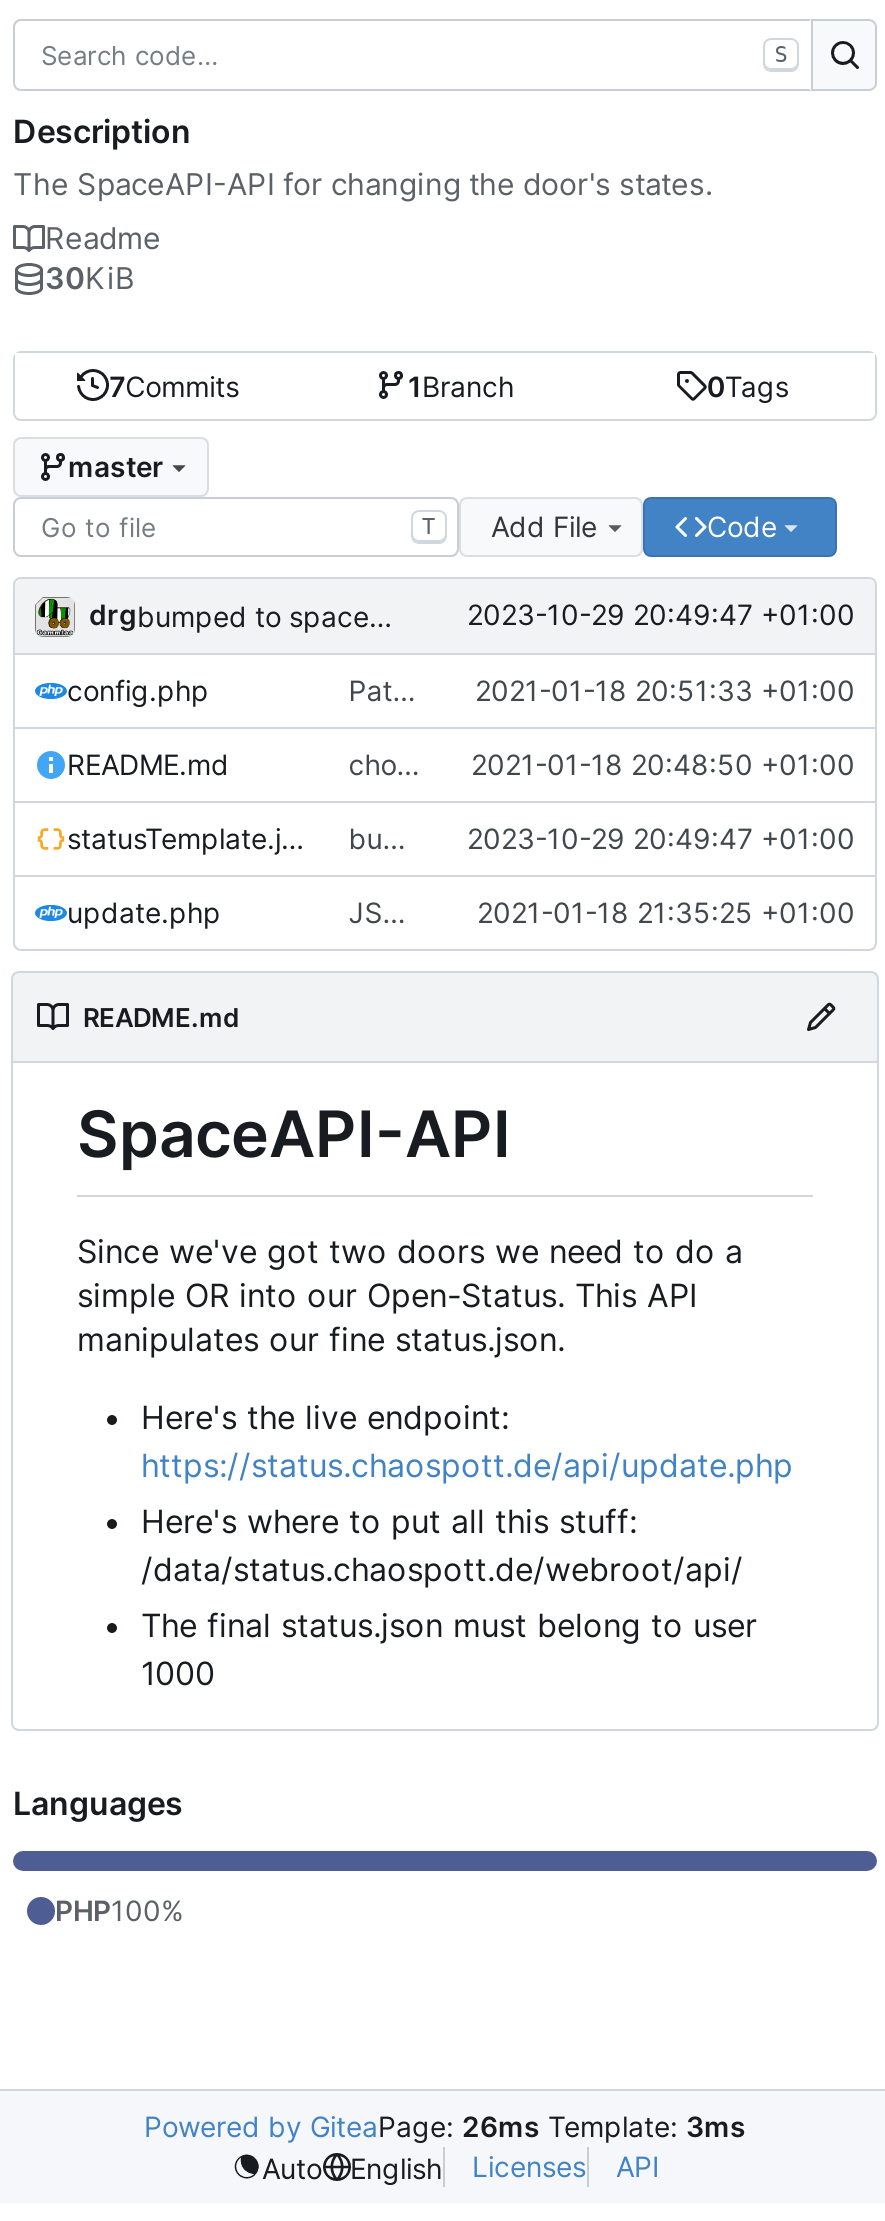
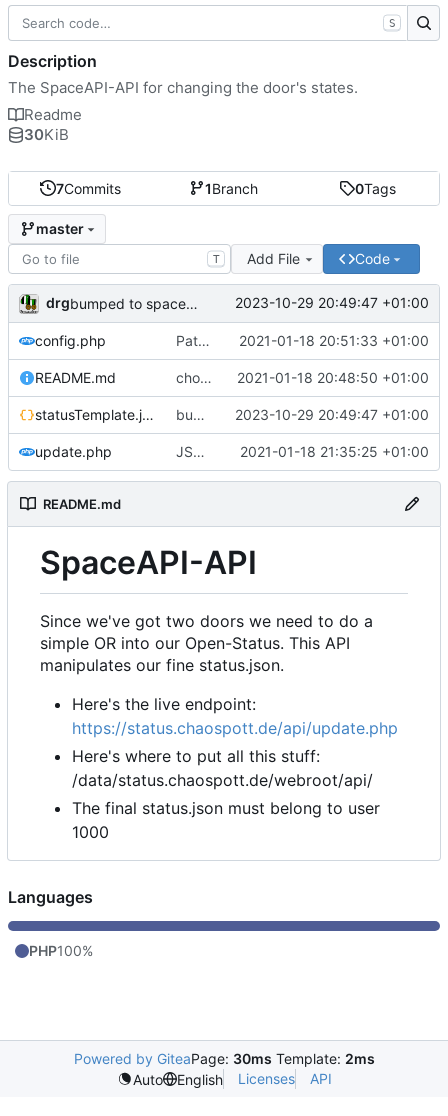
[144,2109,746,2143] Powered by GiteaPage: 26ms Template: 3ms -> [73,1050,374,1067] Powered by GiteaPage: 30ms Template: 2ms

